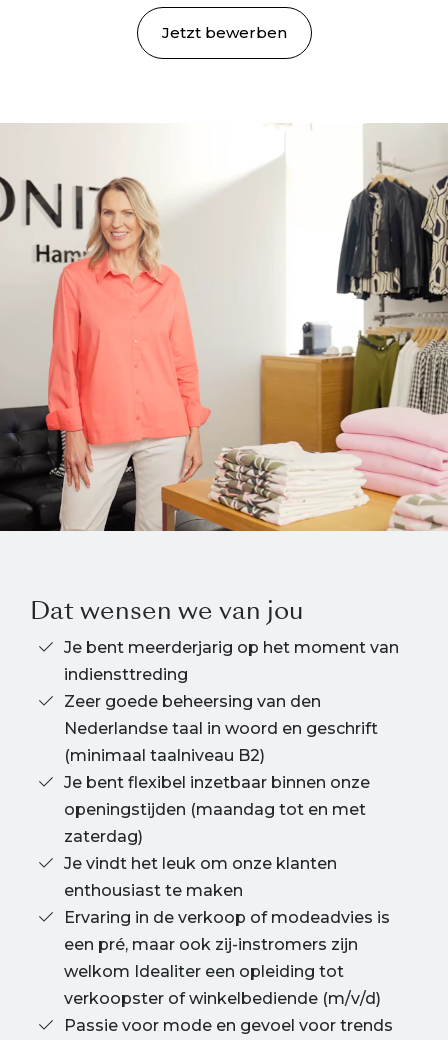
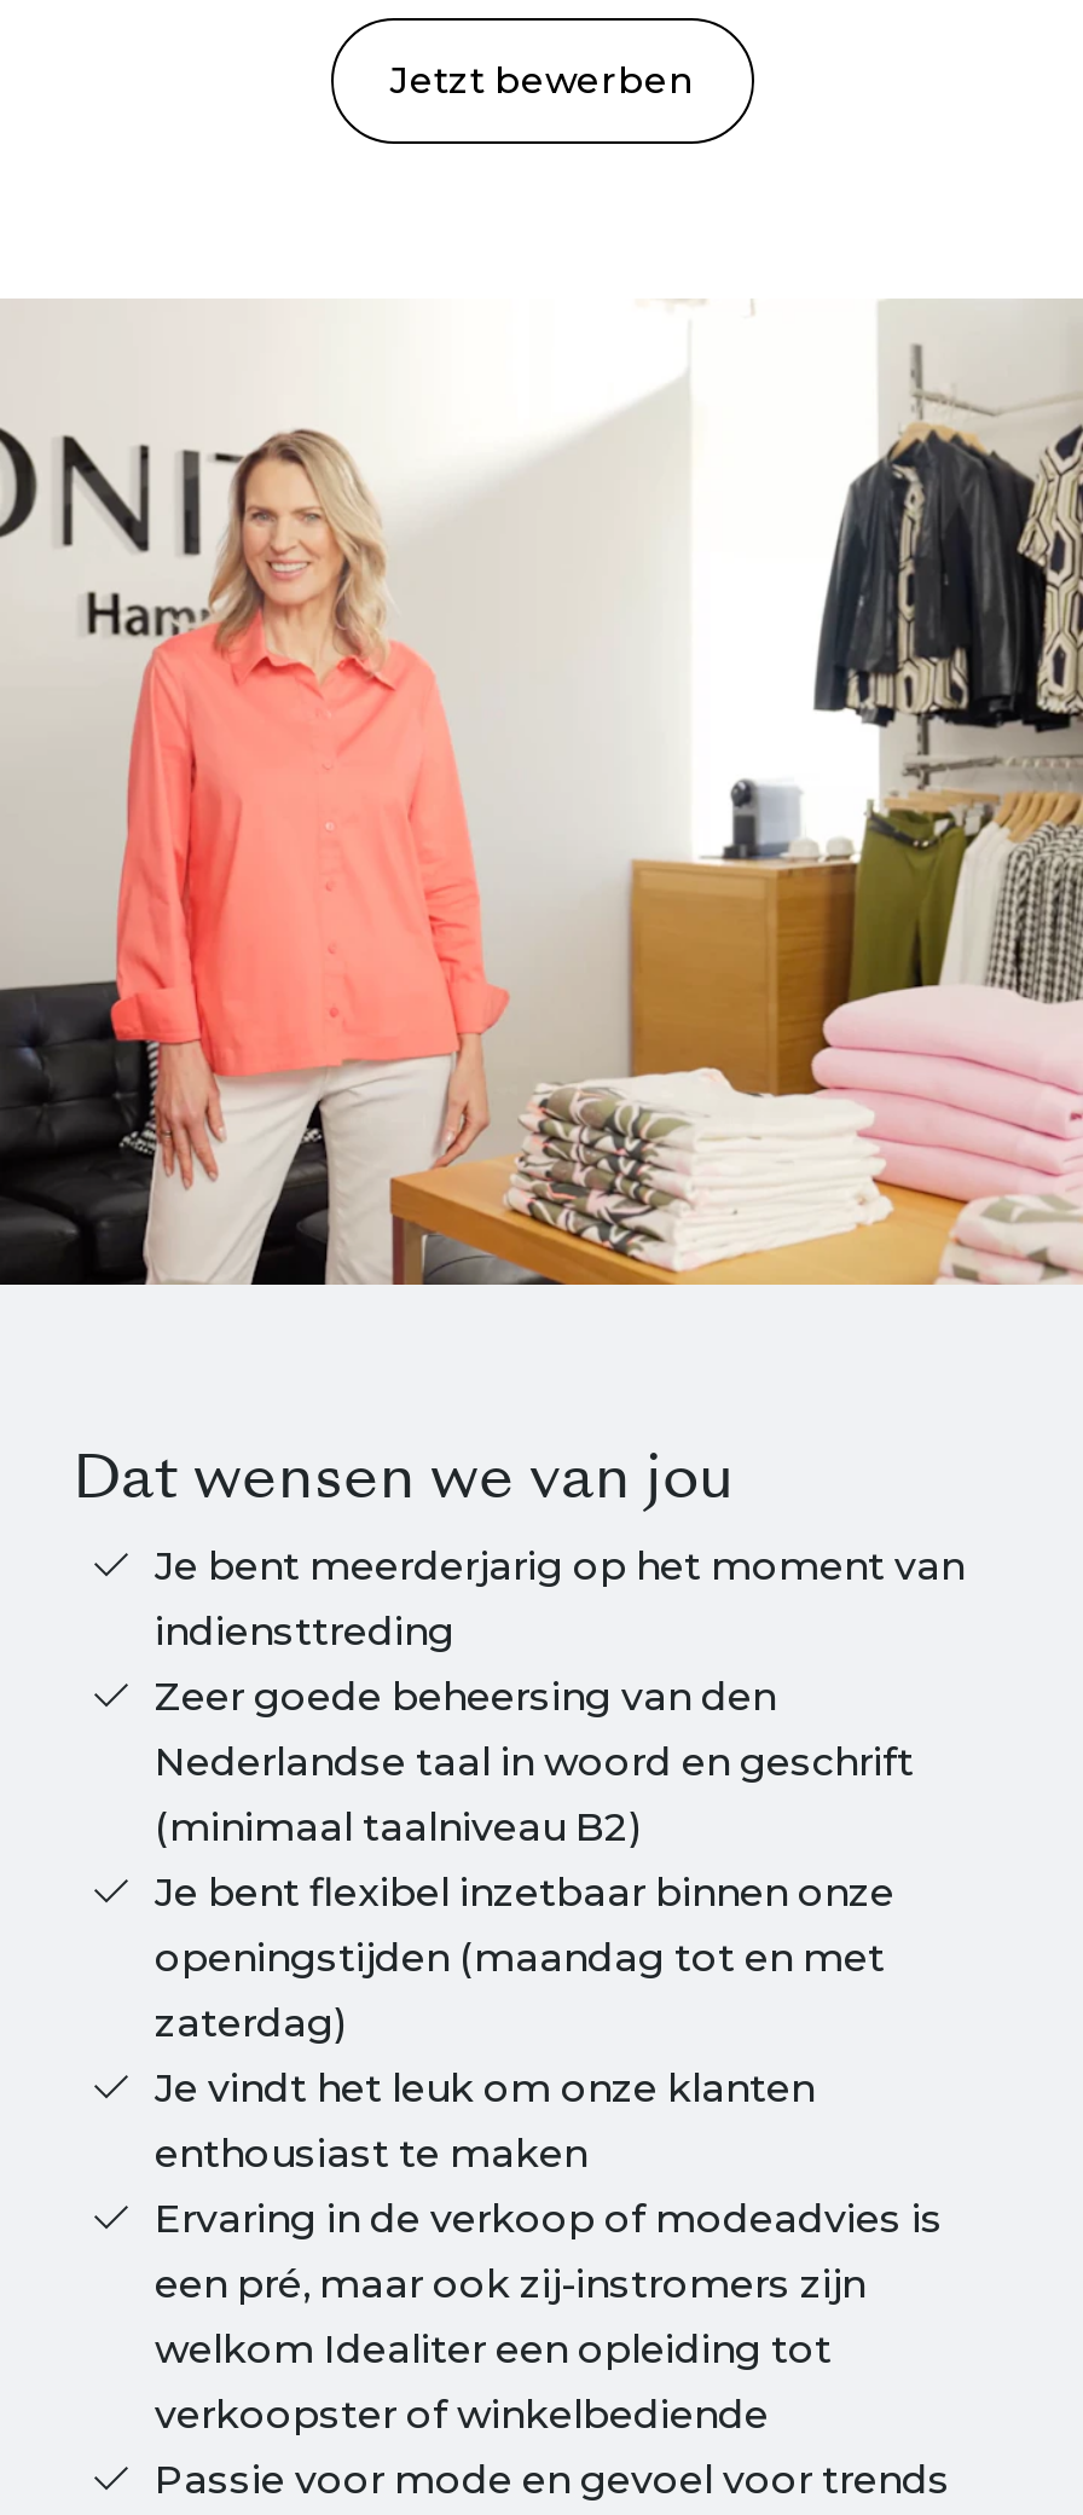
[64,988,381,1007] verkoopster of winkelbediende (m/v/d) -> [155,2391,769,2436] verkoopster of winkelbediende

